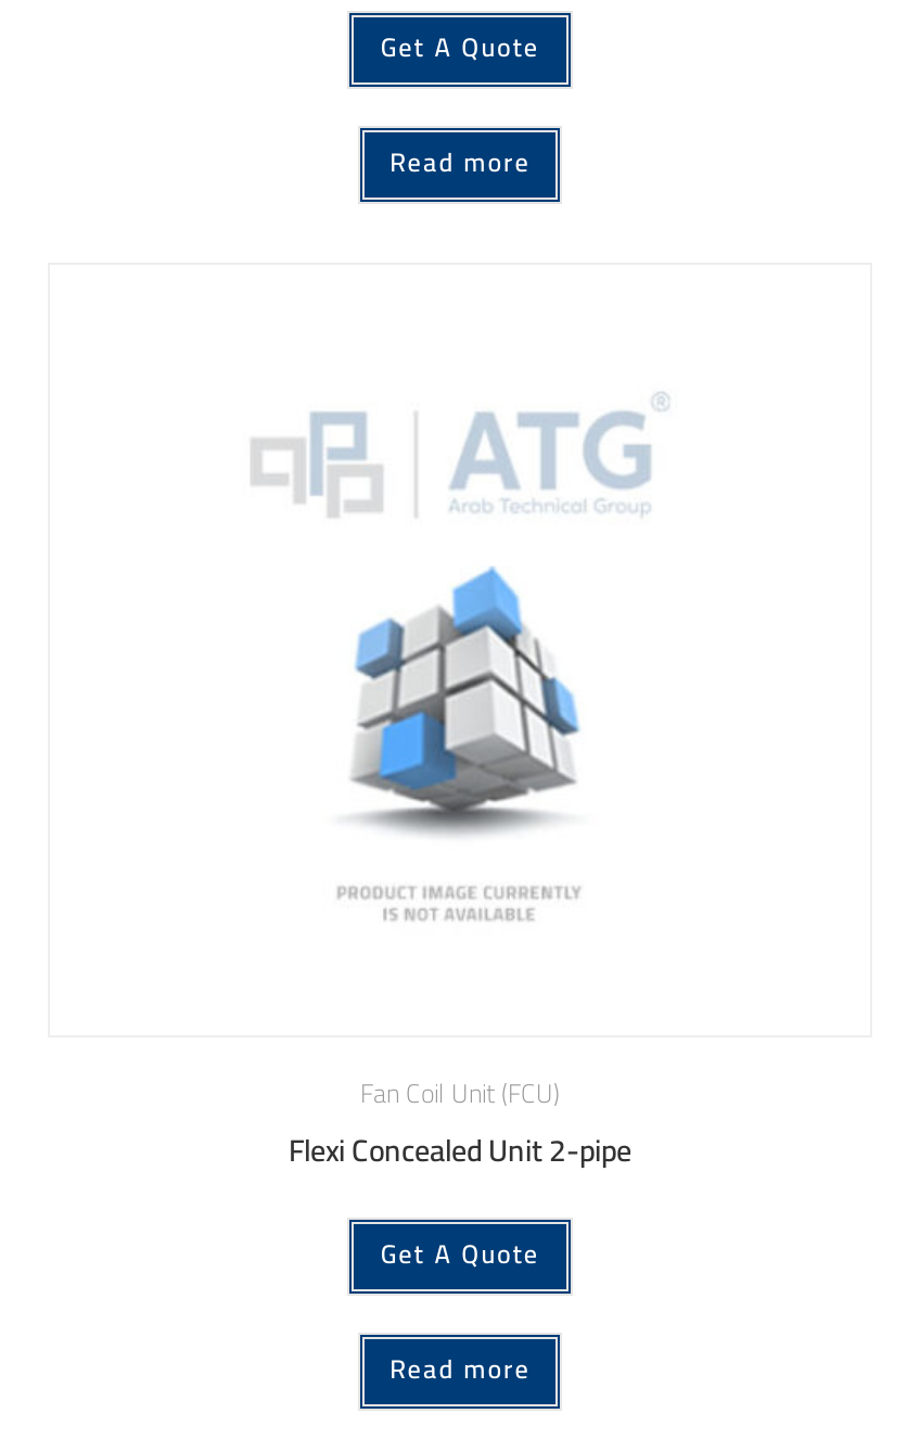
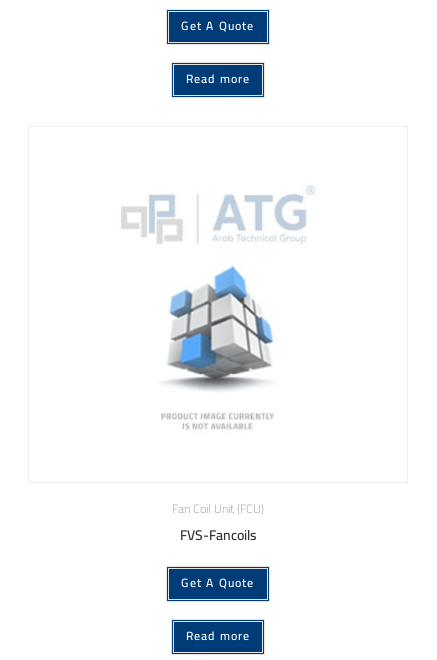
[289,1122,631,1179] Flexi Concealed Unit 2-pipe -> [179,521,256,547] FVS-Fancoils

